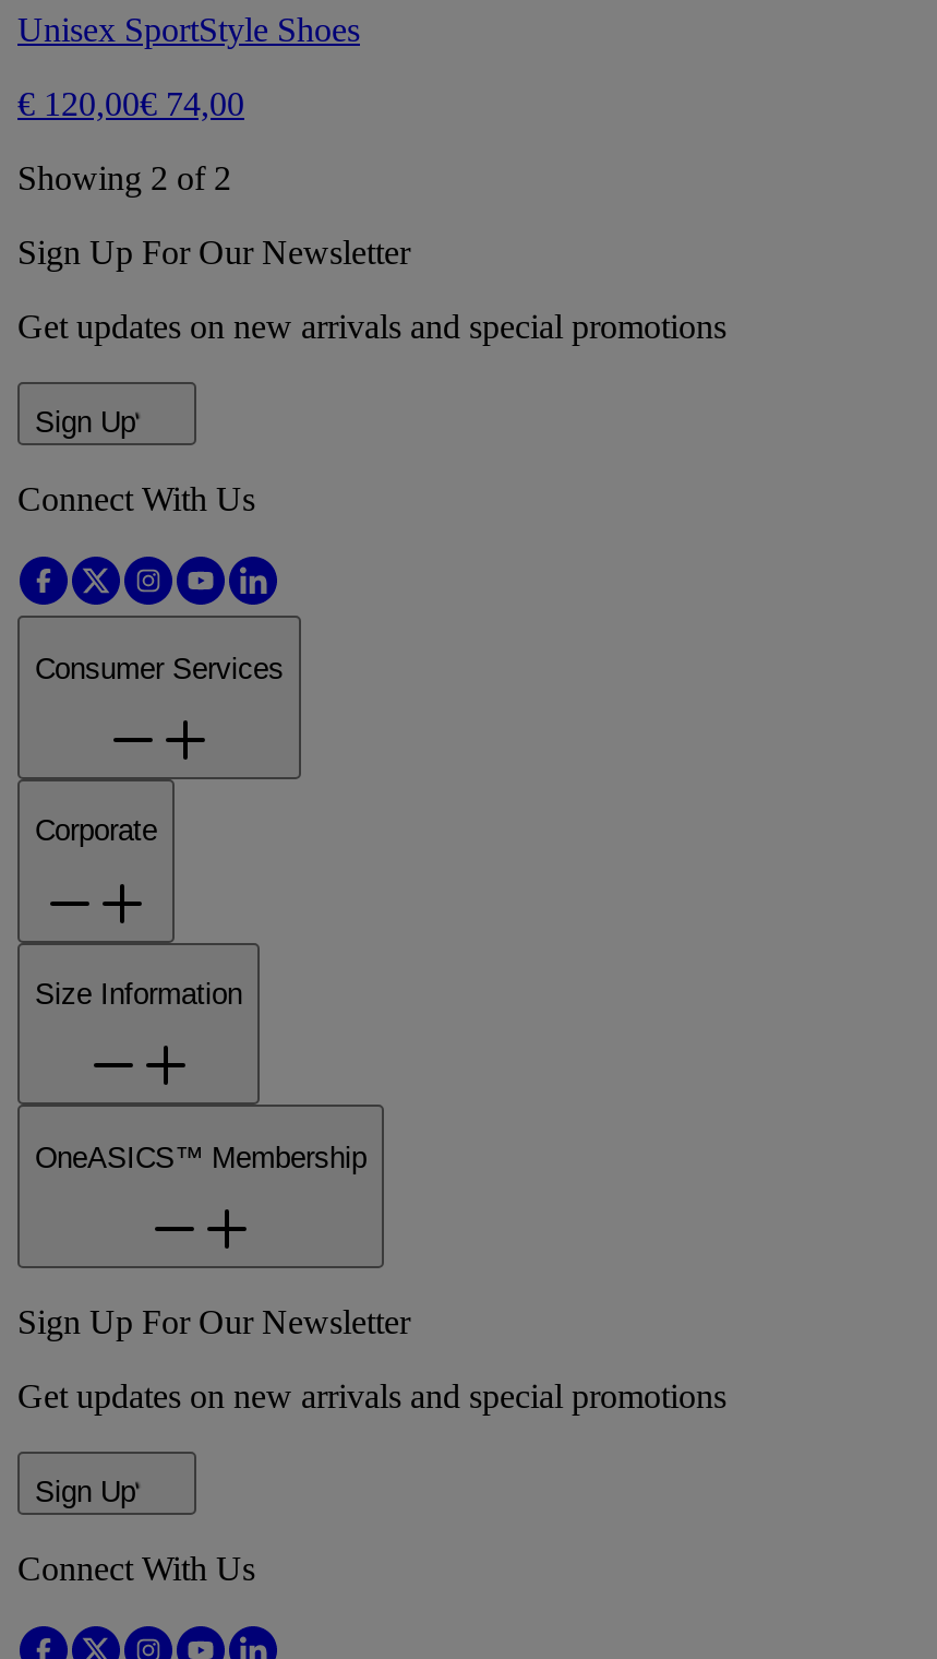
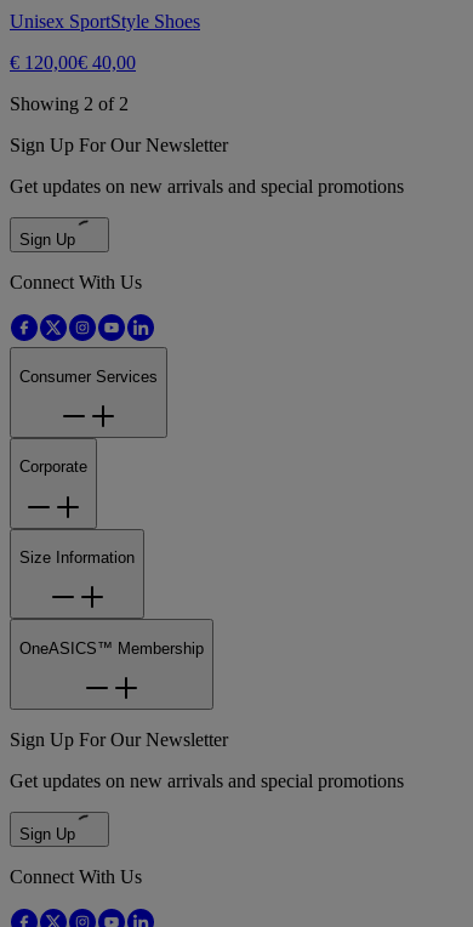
[17,86,244,123] € 120,00€ 74,00 -> [10,53,136,73] € 120,00€ 40,00

